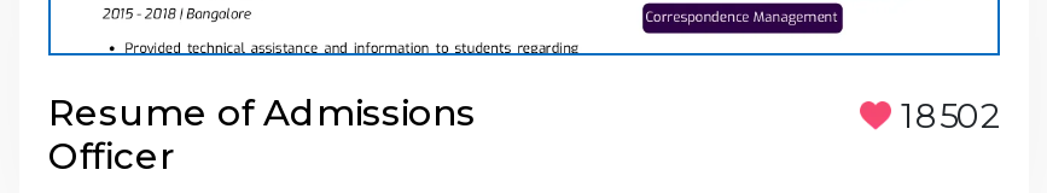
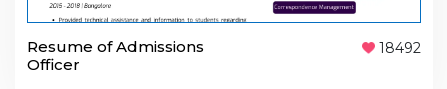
[901,93,1000,136] 18502 -> [379,38,421,56] 18492

